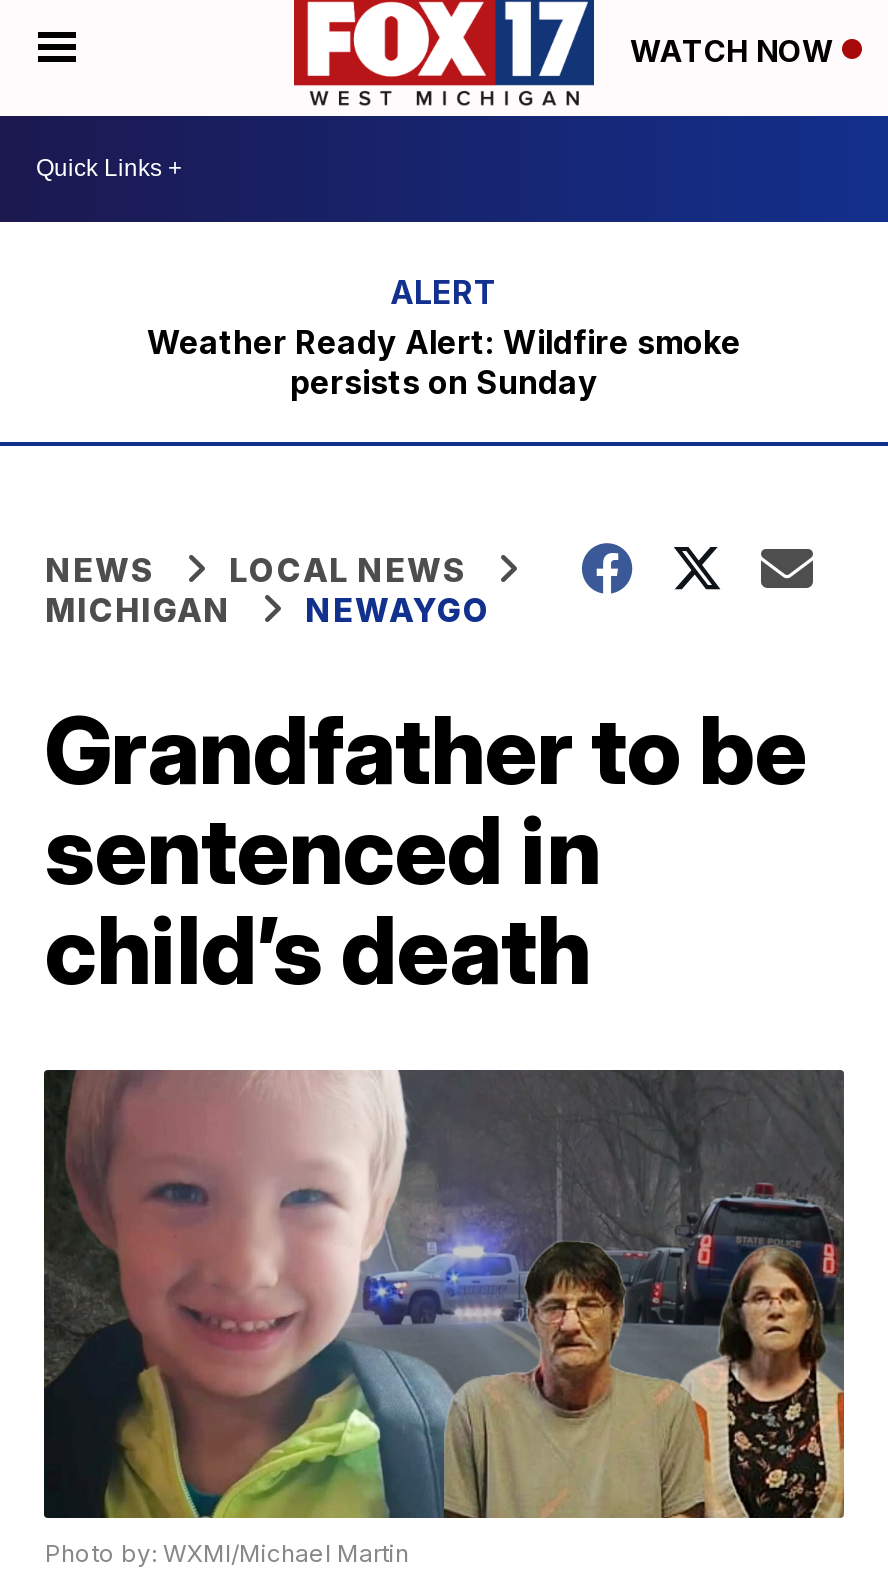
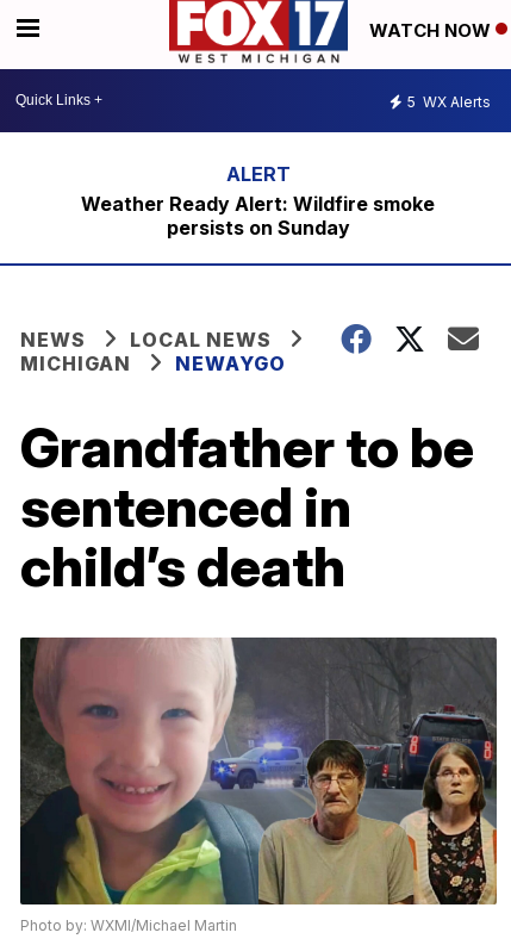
none -> [407,93,491,111] 5 WX Alerts

